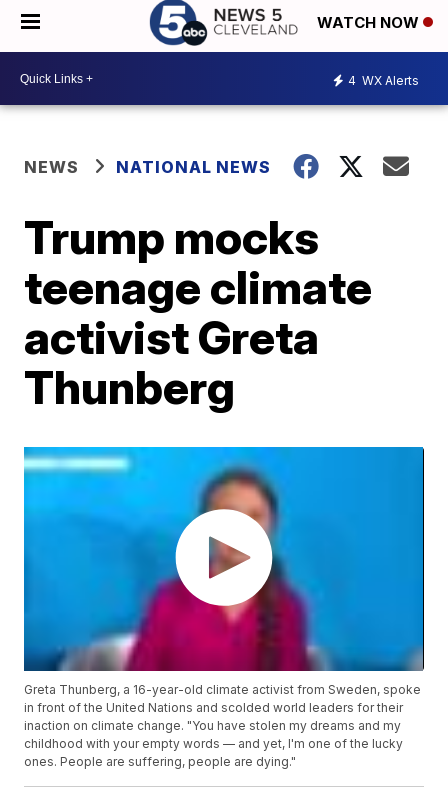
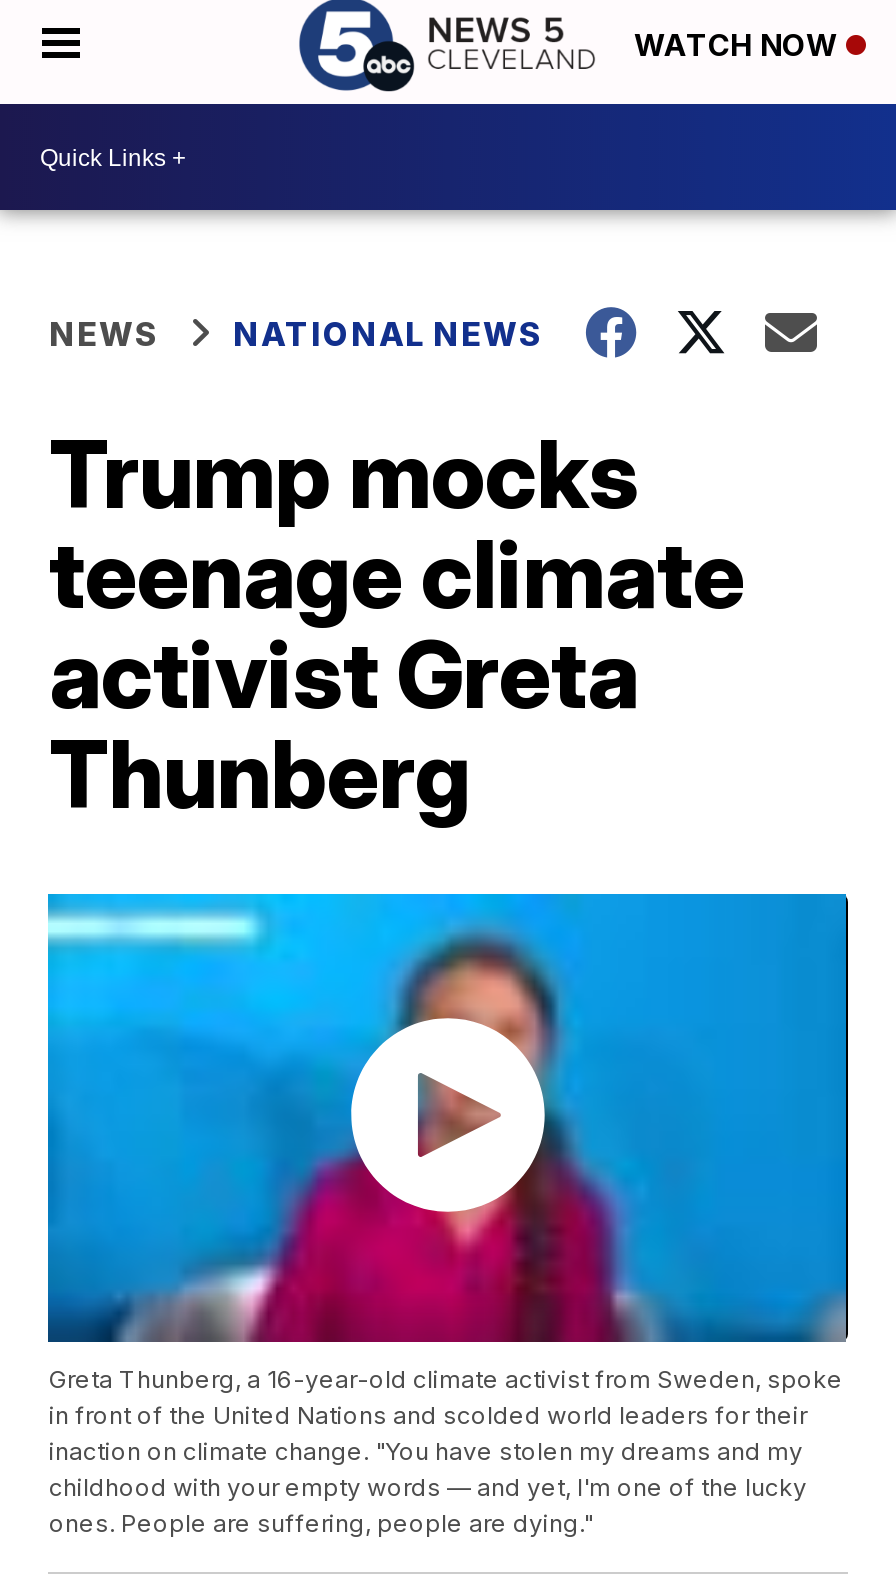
[348,72,419,87] 4 WX Alerts -> none

